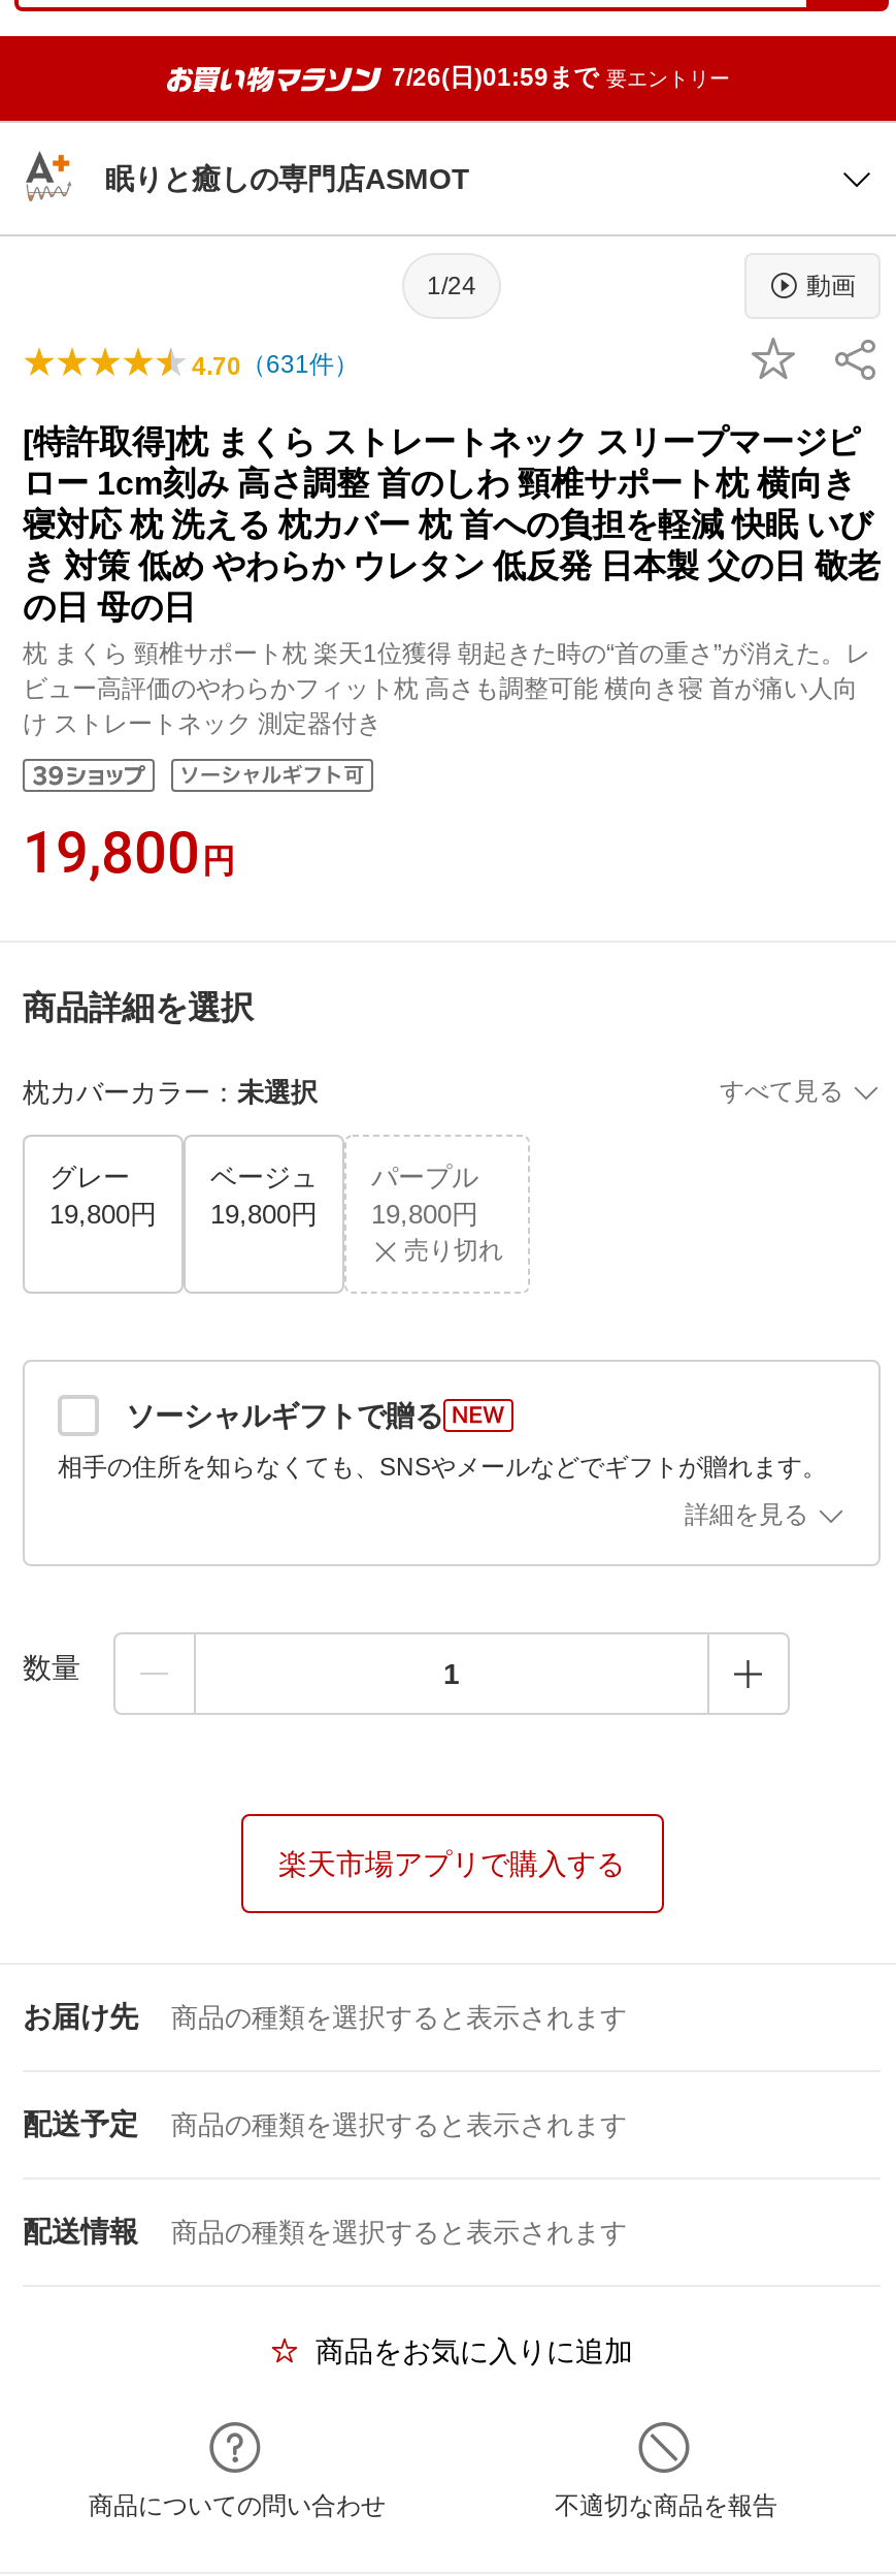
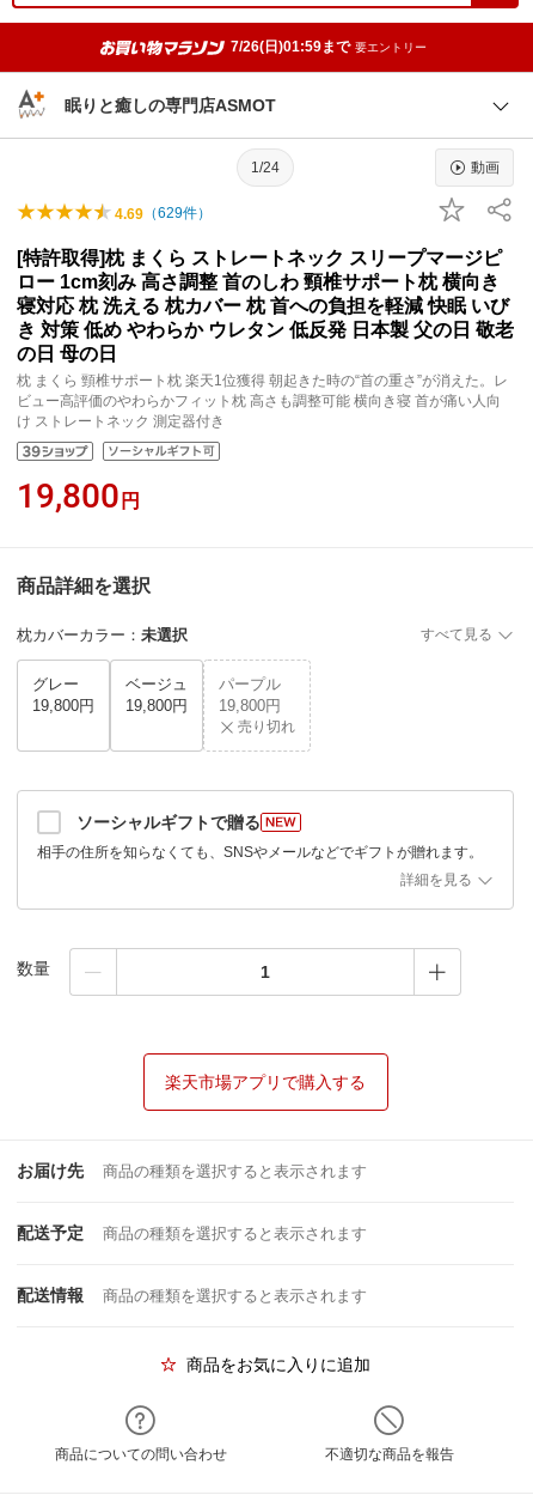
[192,350,359,381] 4.70（631件） -> [115,205,212,223] 4.69（629件）

